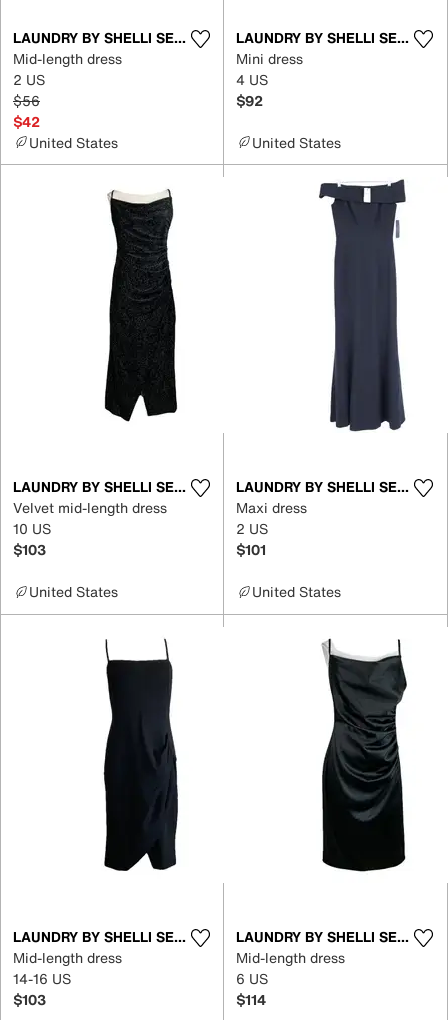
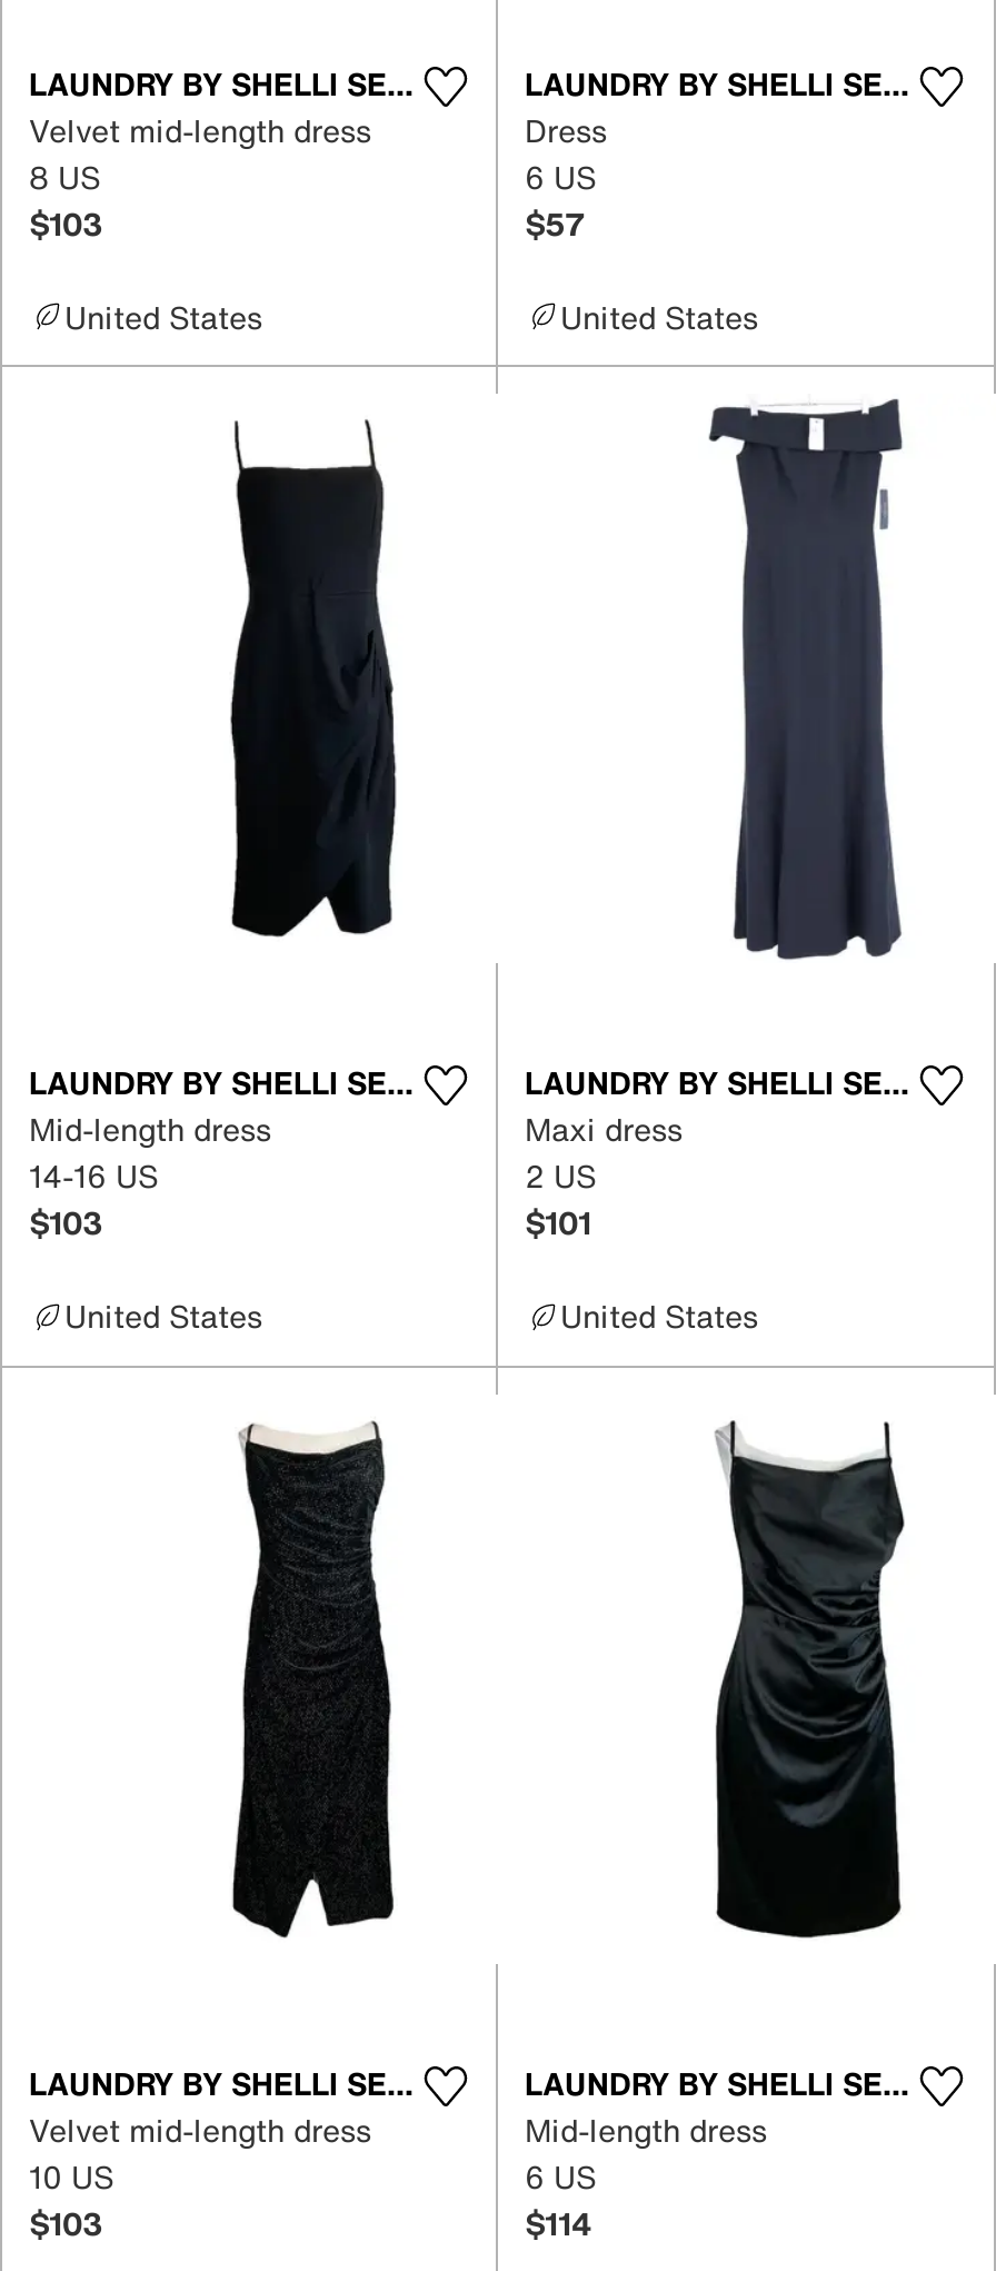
[13,47,122,131] Mid-length dress | 2 US | $56 | $42 -> [29,106,371,246] Velvet mid-length dress | 8 US | $103
[236,47,303,110] Mini dress | 4 US | $92 -> [525,106,607,246] Dress | 6 US | $57
moved [104,189,178,421] -> [231,1421,396,1937]: [image]
[13,497,167,539] Velvet mid-length dress | 10 US -> [29,1105,271,1199] Mid-length dress | 14-16 US
moved [103,639,179,872] -> [229,420,398,939]: [image]
[13,946,122,988] Mid-length dress | 14-16 US -> [29,2105,371,2199] Velvet mid-length dress | 10 US

